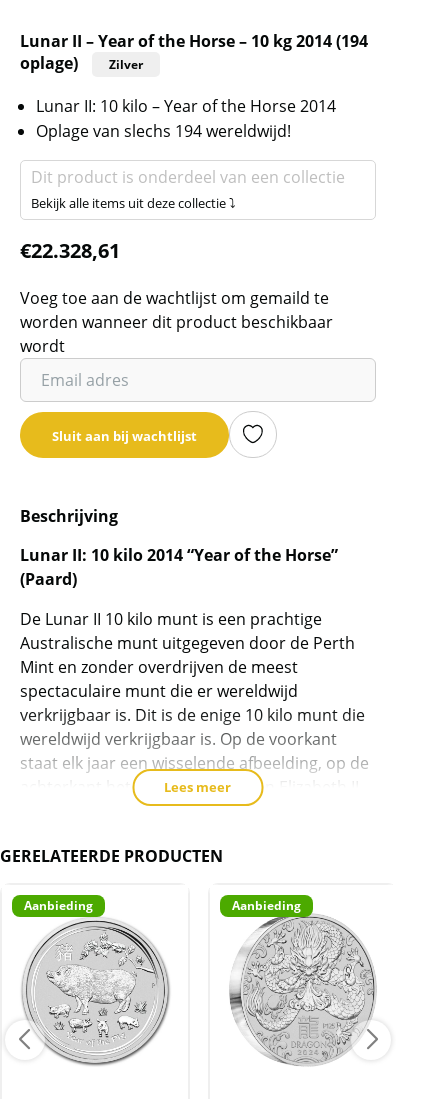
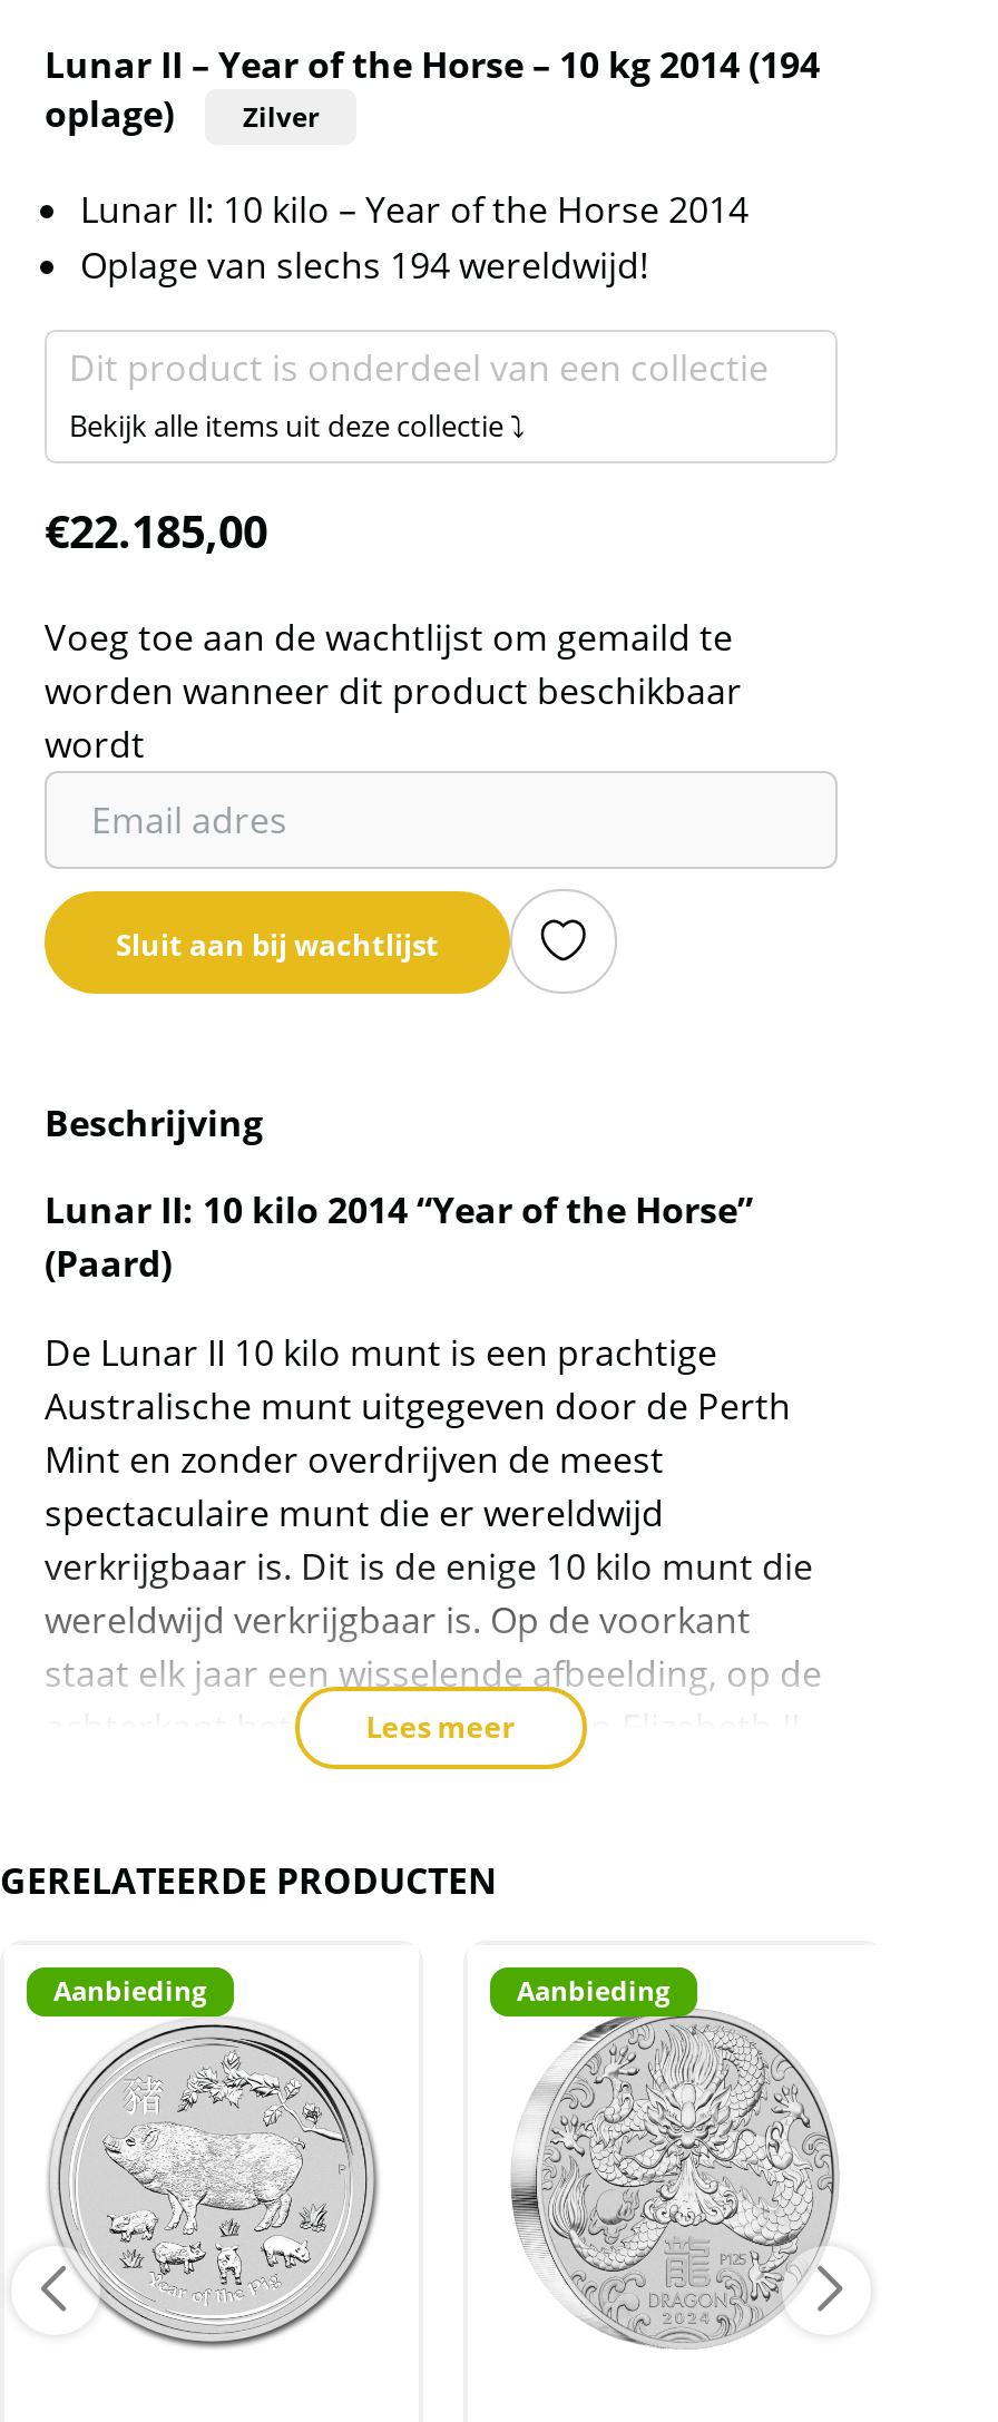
[20,237,120,264] €22.328,61 -> [45,500,267,561] €22.185,00

